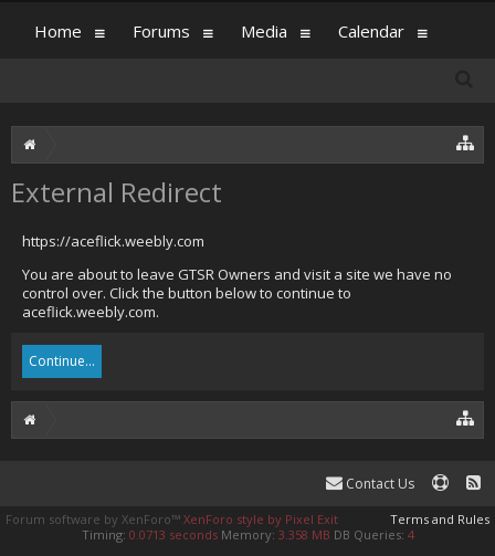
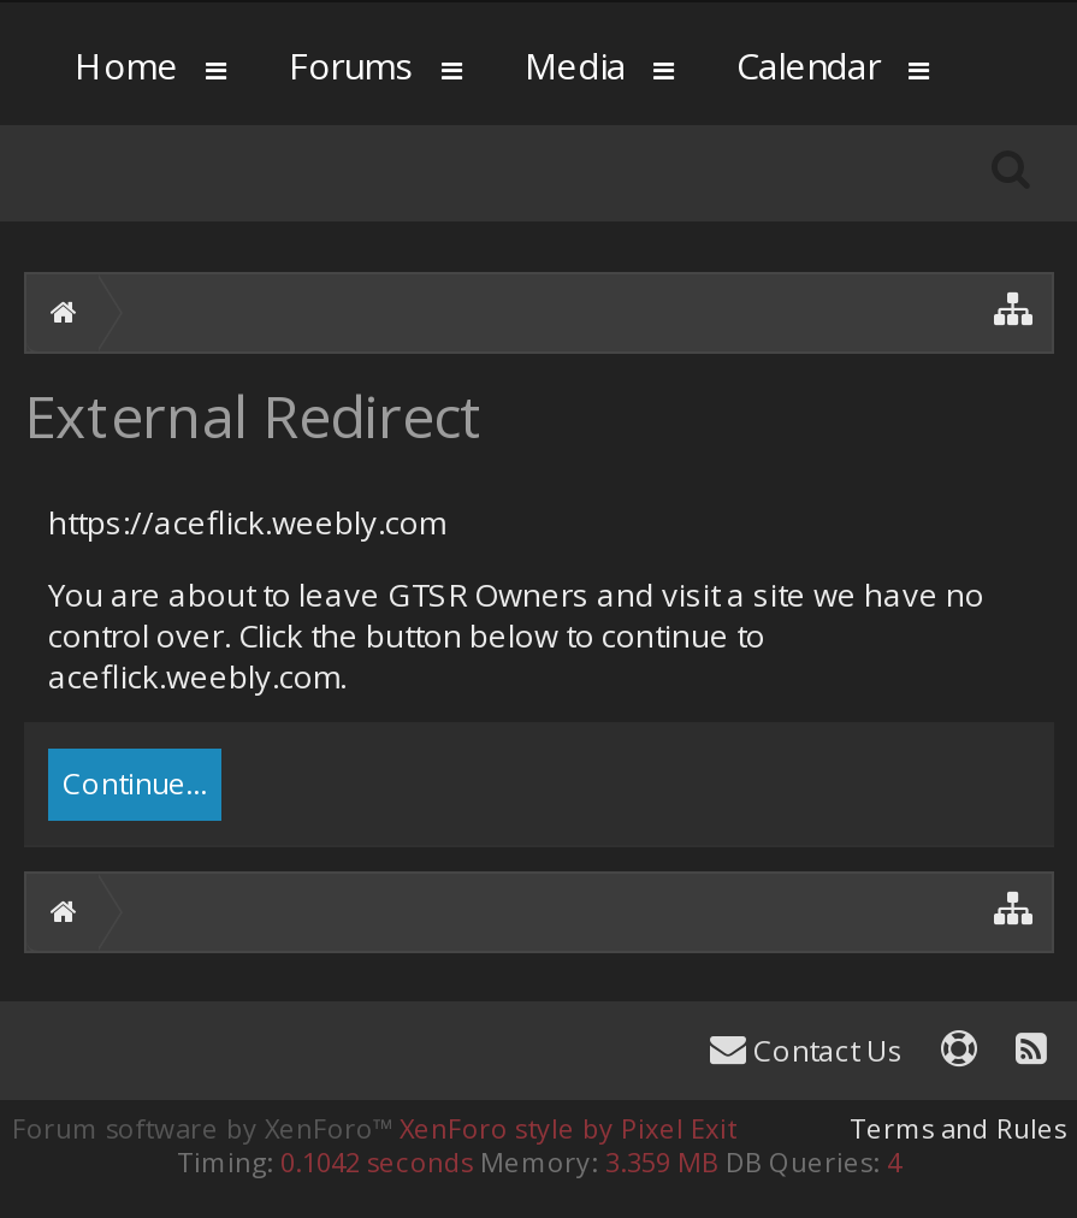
[81,526,414,543] Timing: 0.0713 seconds Memory: 3.358 MB DB Queries: 4 -> [177,1143,901,1179] Timing: 0.1042 seconds Memory: 3.359 MB DB Queries: 4

